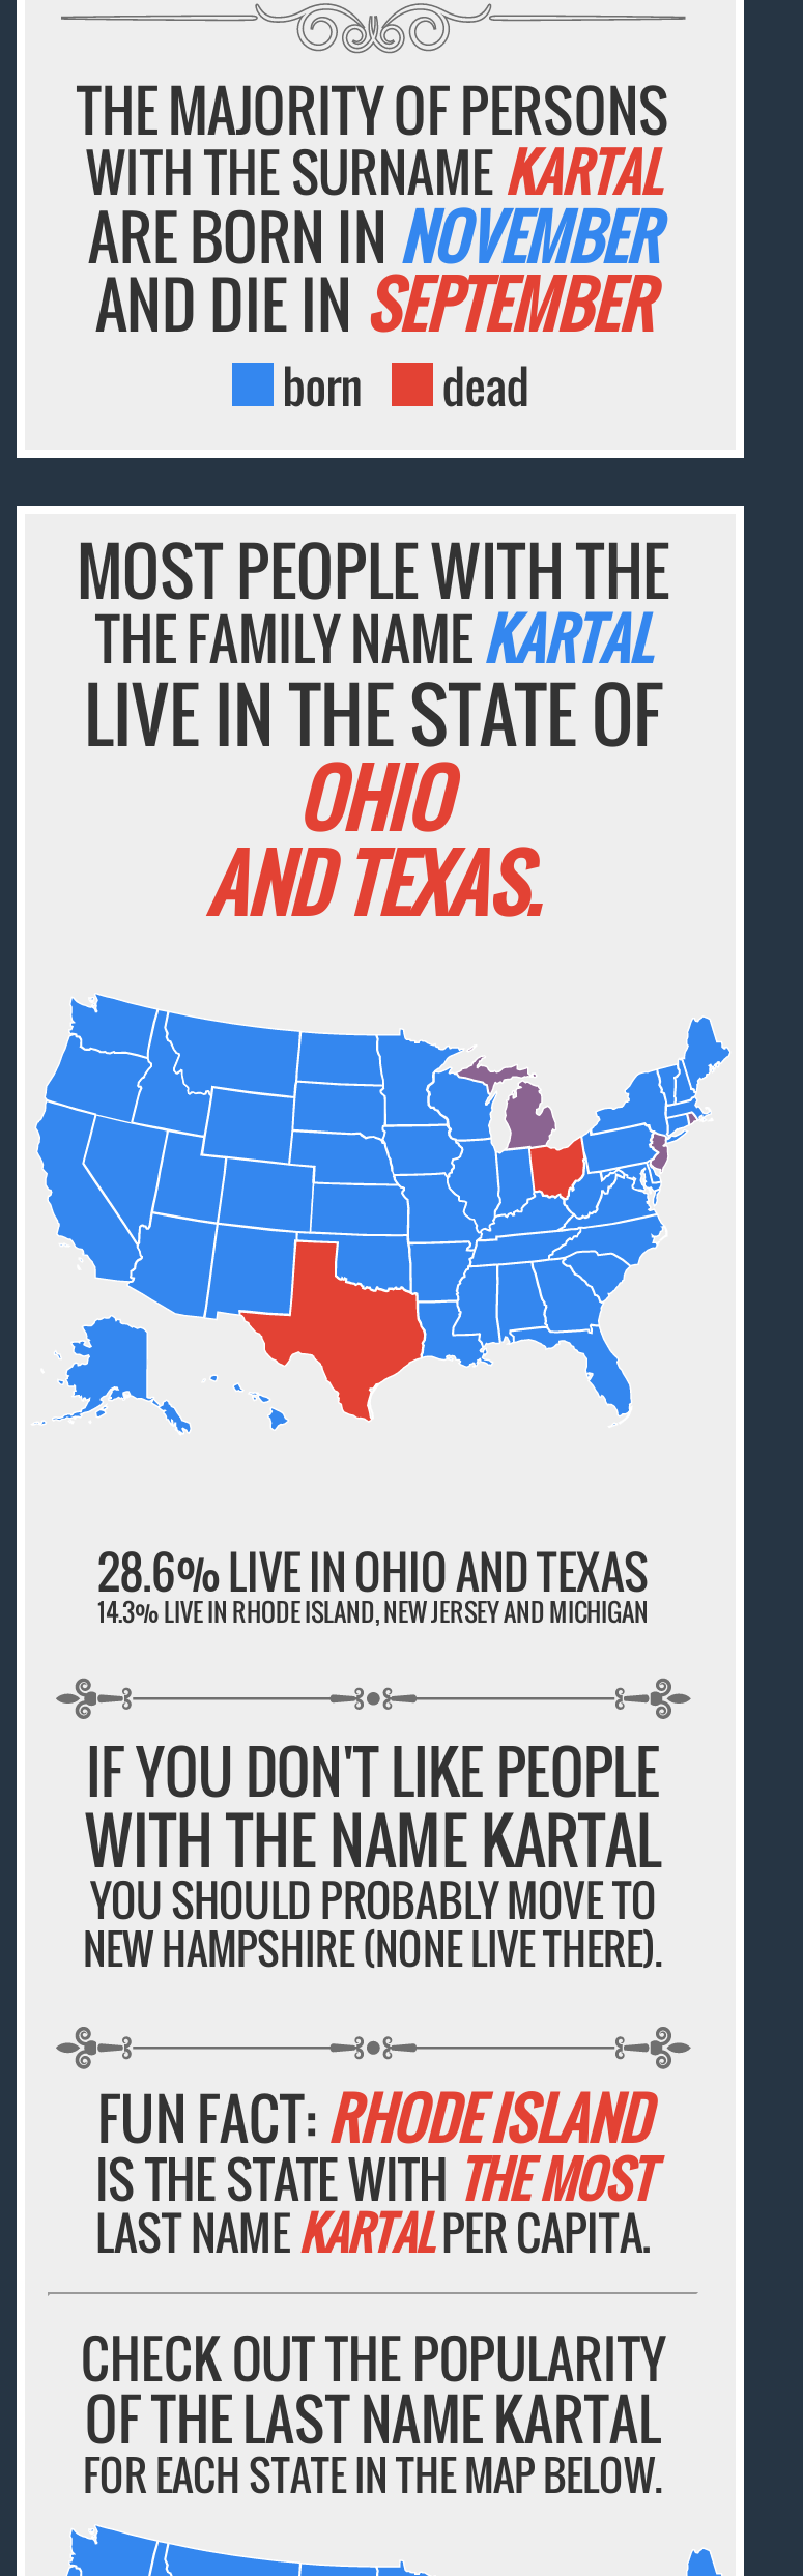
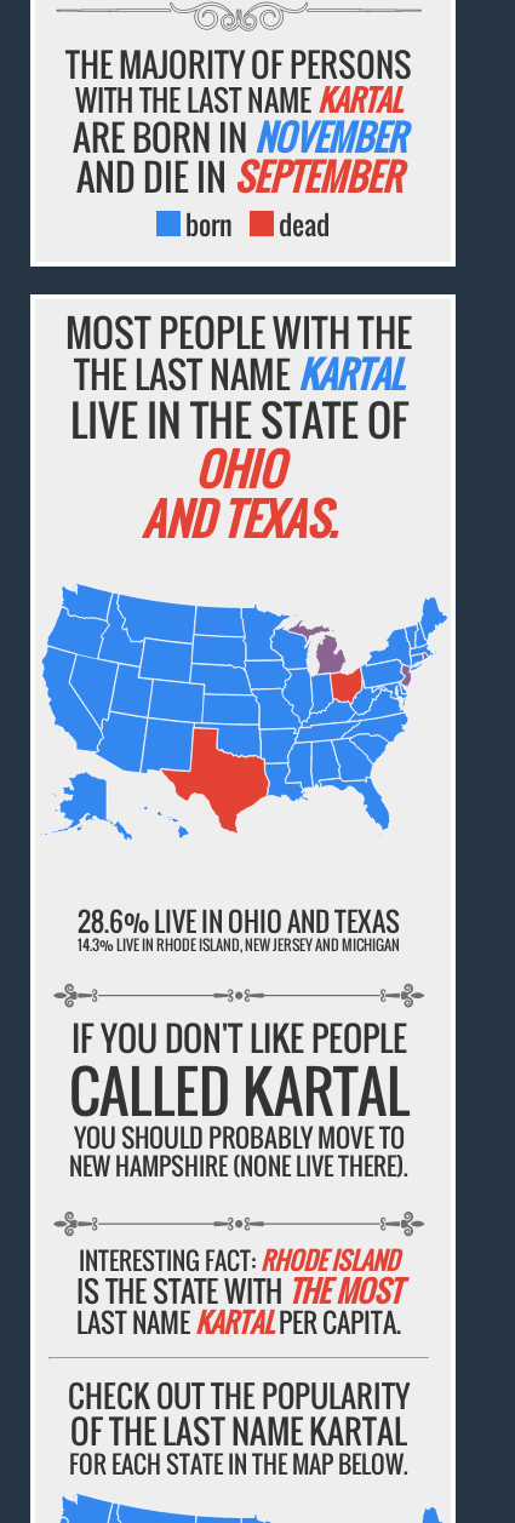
[86,132,660,208] WITH THE SURNAMEKARTAL -> [75,77,402,121] WITH THE LAST NAMEKARTAL
[95,598,651,681] THE FAMILY NAMEKARTAL -> [74,347,404,402] THE LAST NAMEKARTAL
[85,1792,661,1885] WITH THE NAME KARTAL -> [68,1048,409,1133] CALLED KARTAL
[97,2077,649,2159] FUN FACT: RHODE ISLAND -> [79,1242,399,1278] INTERESTING FACT: RHODE ISLAND

